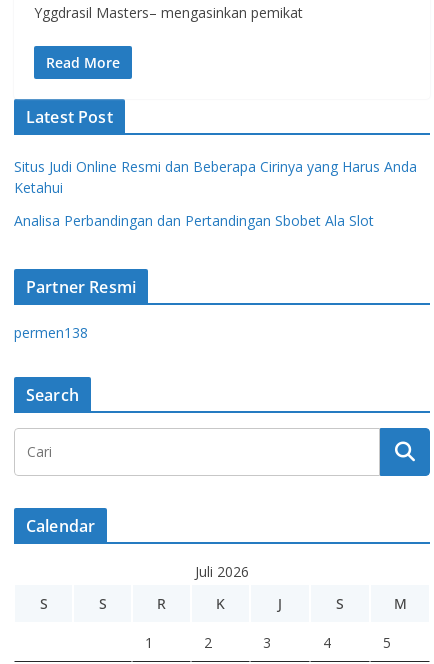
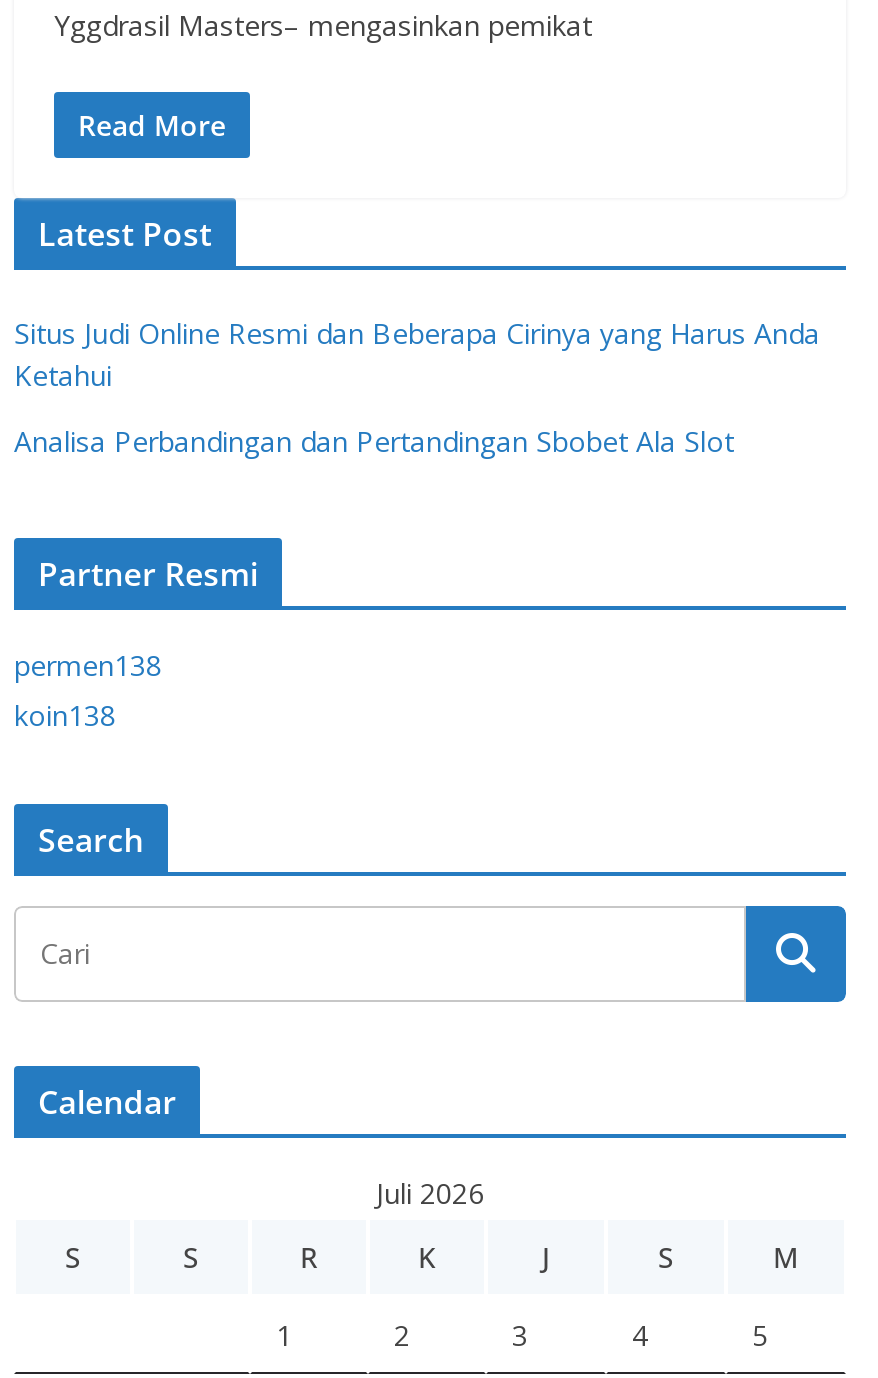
none -> [14,696,116,734] koin138

